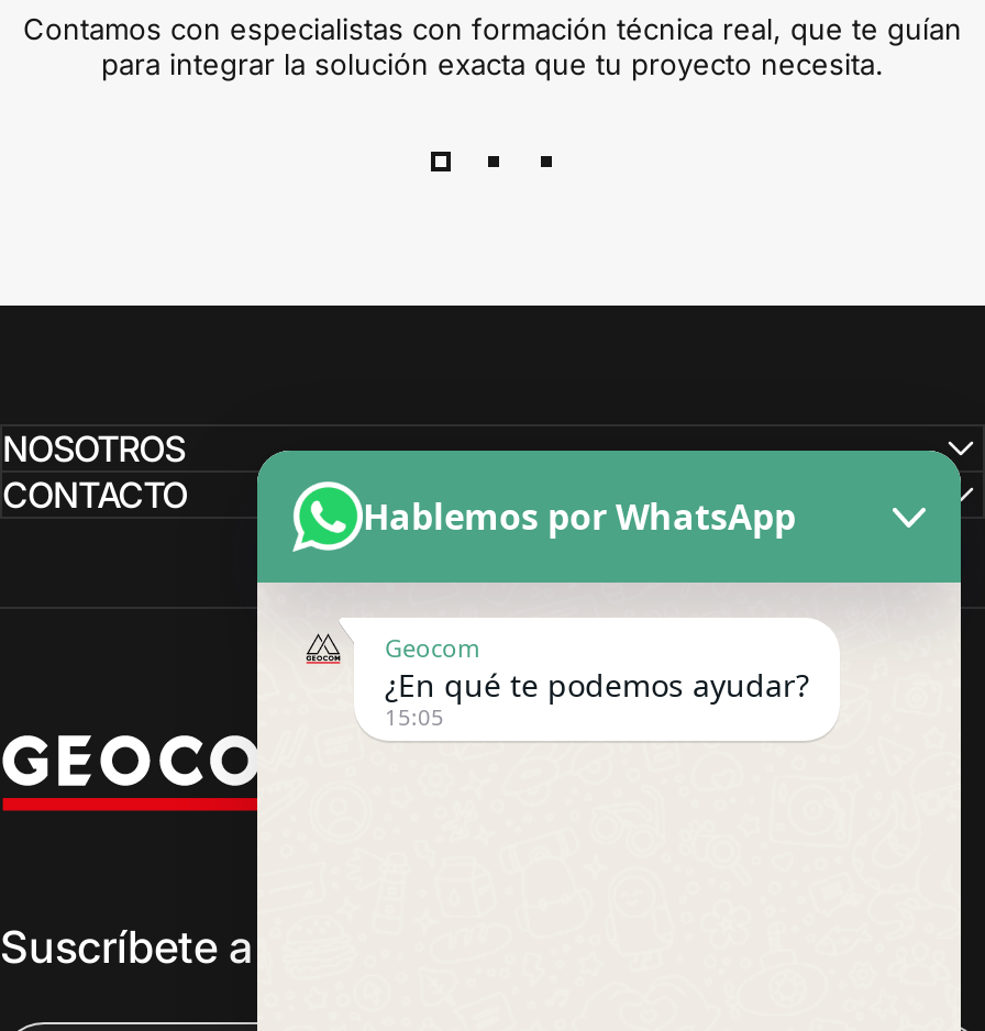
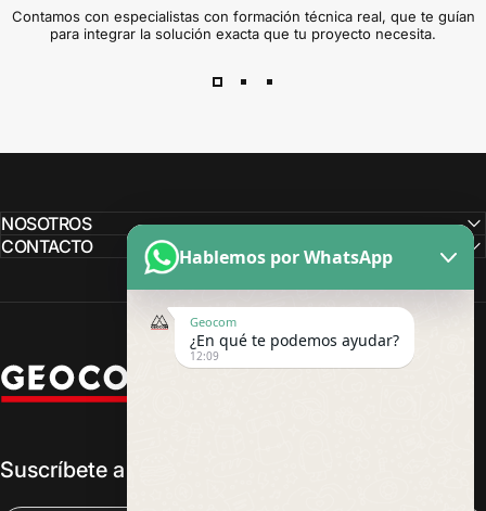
[385,701,444,732] 15:05 -> [190,348,219,363] 12:09

